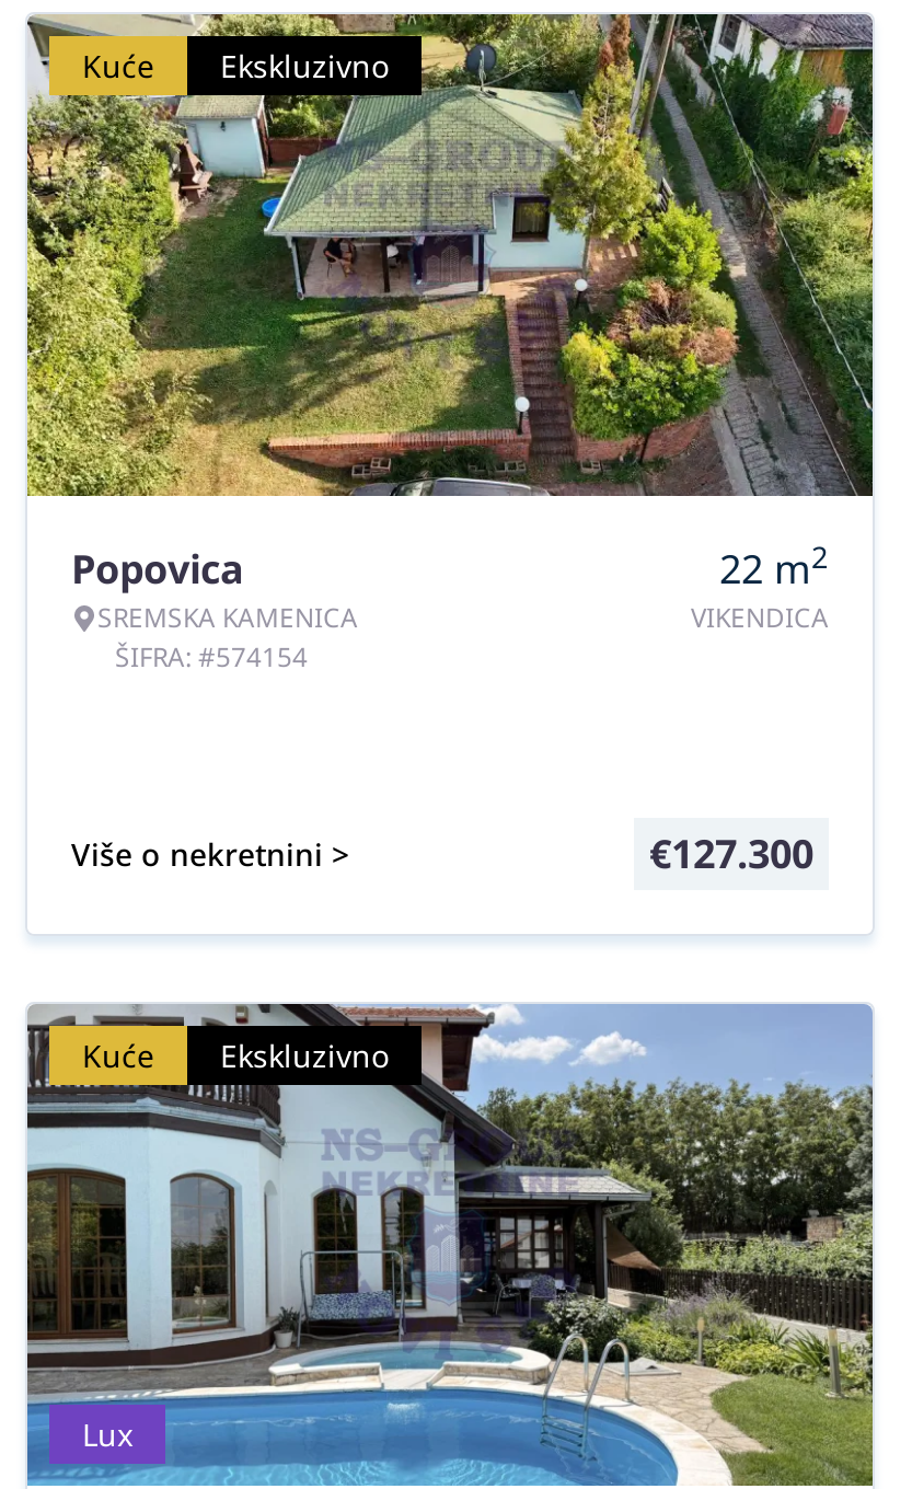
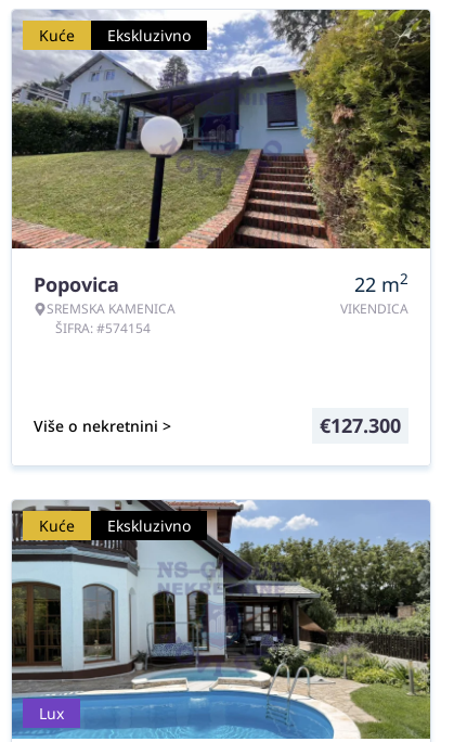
[25,12,875,498] [image] -> [11,9,431,250] [image]

